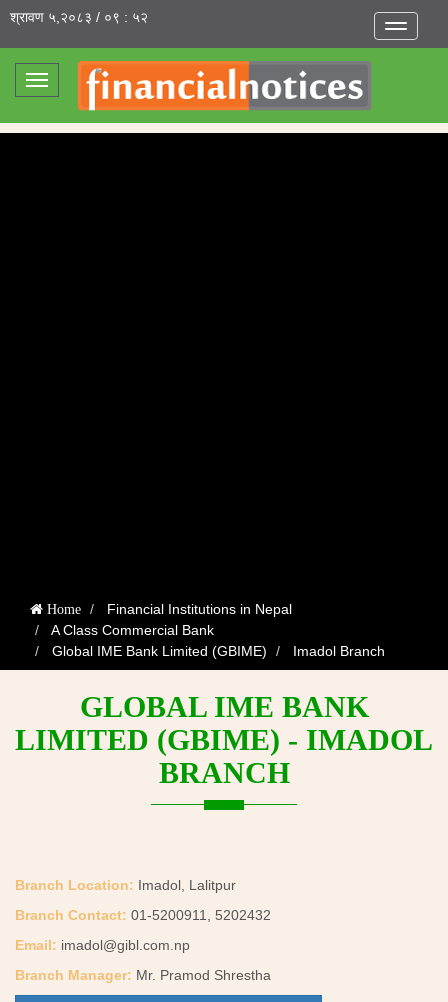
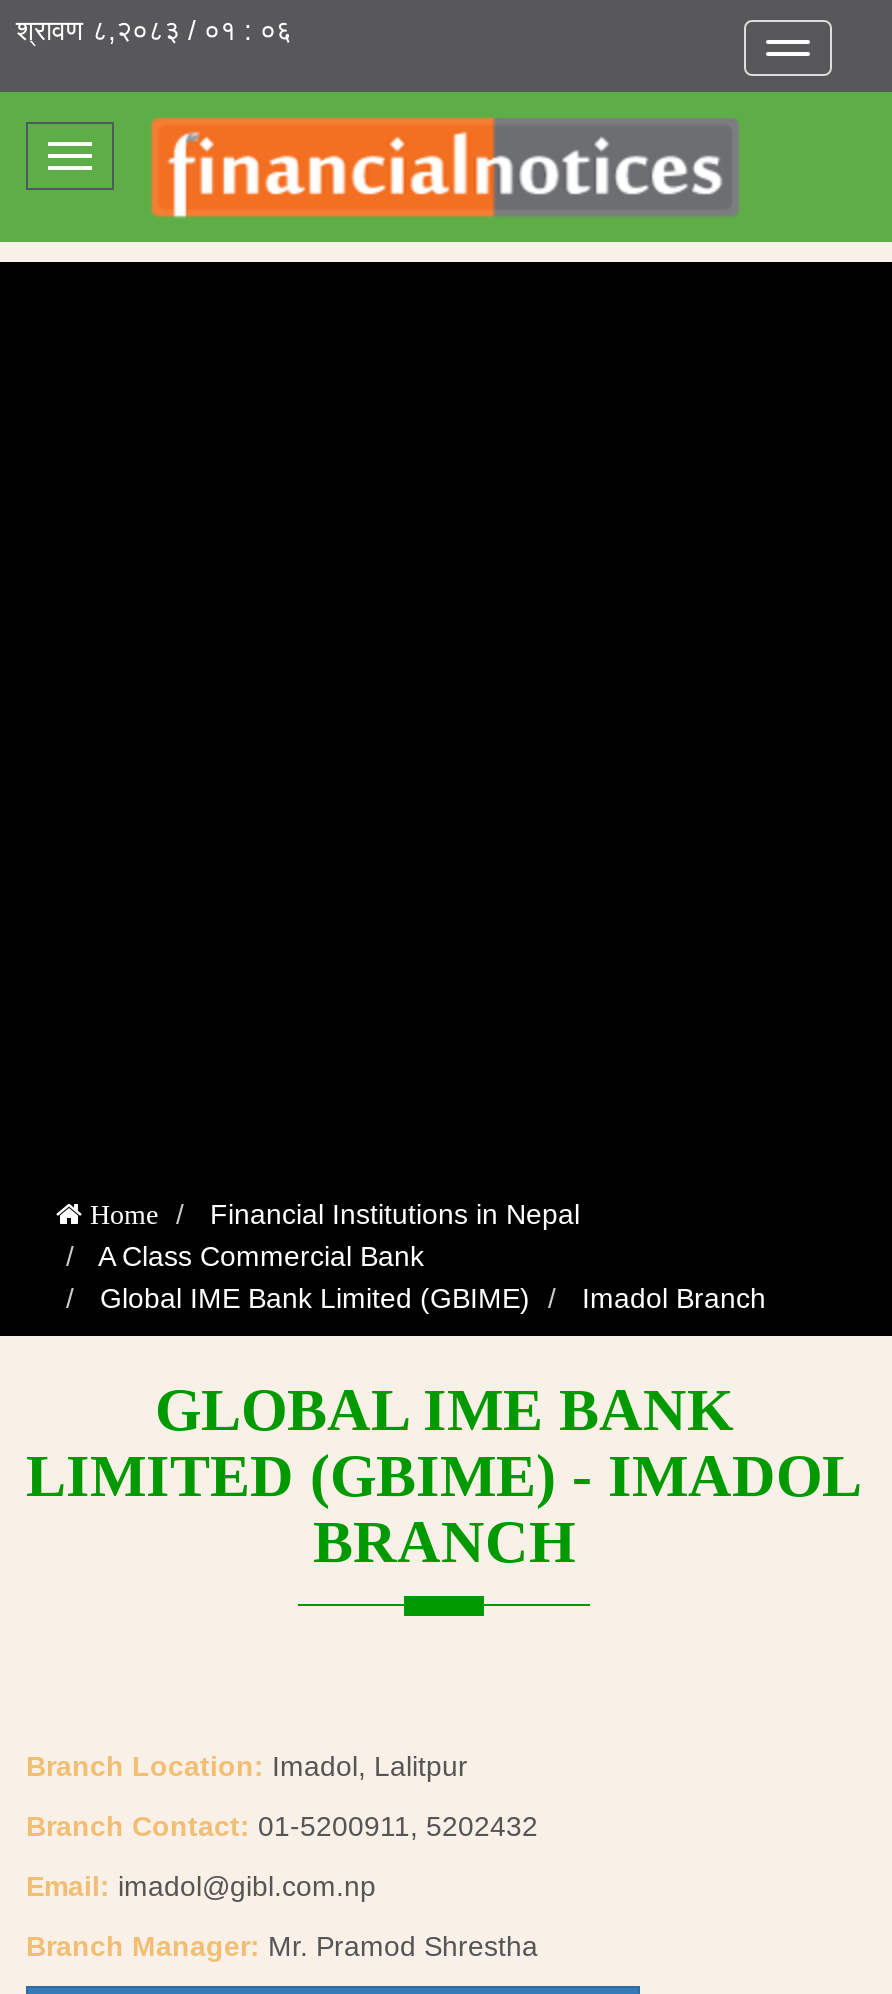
[10,9,148,25] श्रावण ५,२०८३ / ०९ : ५२ -> [16,14,292,46] श्रावण ८,२०८३ / ०१ : ०६

